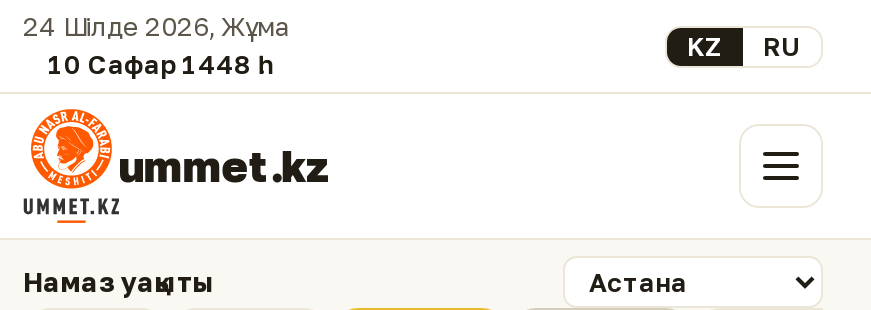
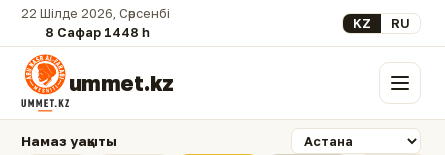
[23,10,291,42] 24 Шілде 2026, Жұма -> [21,5,170,21] 22 Шілде 2026, Сәрсенбі
[48,48,266,80] 10 Сафар 1448 һ. -> [45,24,146,40] 8 Сафар 1448 һ.

